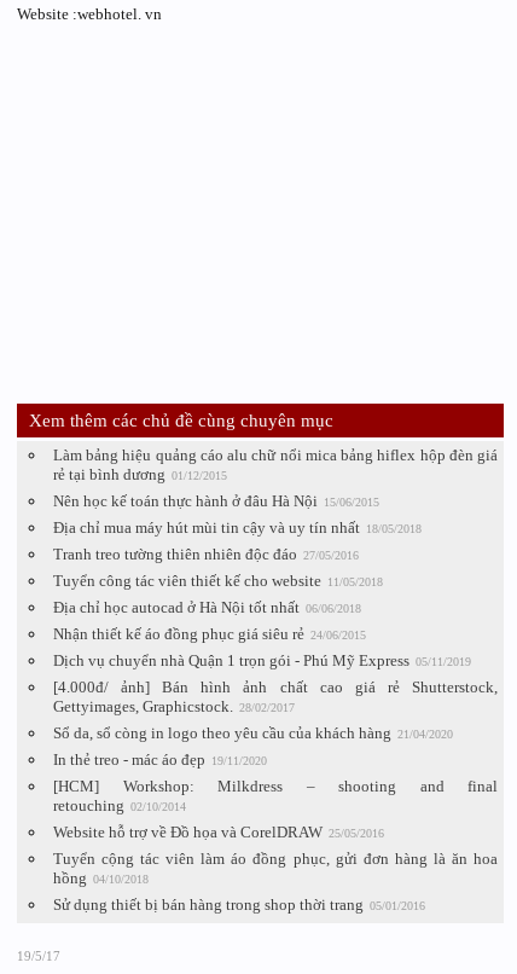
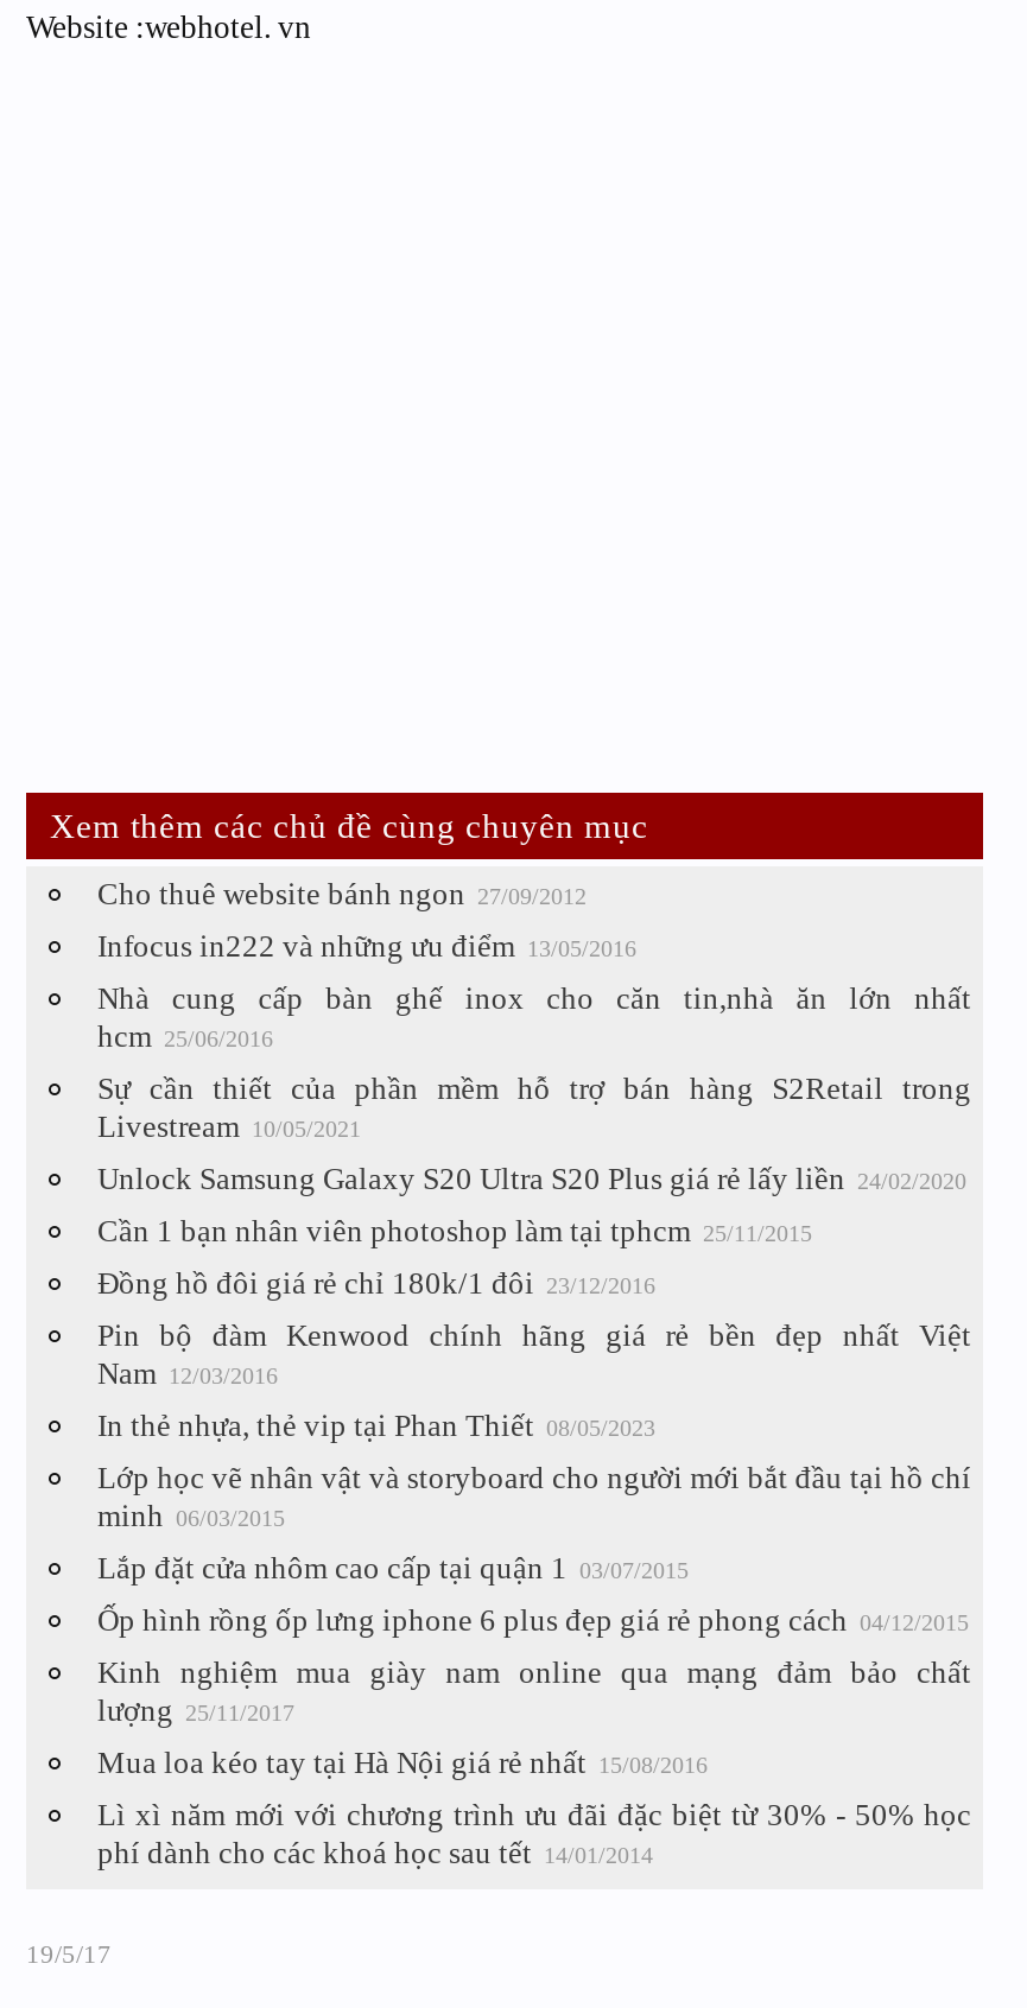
[53,446,498,483] Làm bảng hiệu quảng cáo alu chữ nổi mica bảng hiflex hộp đèn giá | rẻ tại bình dương 01/12/2015 -> [97,876,587,911] Cho thuê website bánh ngon 27/09/2012
[53,492,379,510] Nên học kế toán thực hành ở đâu Hà Nội 15/06/2015 -> [97,928,636,964] Infocus in222 và những ưu điểm 13/05/2016
[53,518,422,537] Địa chỉ mua máy hút mùi tin cậy và uy tín nhất 18/05/2018 -> [97,980,971,1054] Nhà cung cấp bàn ghế inox cho căn tin,nhà ăn lớn nhất | hcm 25/06/2016
[53,545,359,563] Tranh treo tường thiên nhiên độc đáo 27/05/2016 -> [97,1070,971,1144] Sự cần thiết của phần mềm hỗ trợ bán hàng S2Retail trong | Livestream 10/05/2021
[53,572,383,590] Tuyển công tác viên thiết kế cho website 11/05/2018 -> [97,1161,966,1196] Unlock Samsung Galaxy S20 Ultra S20 Plus giá rẻ lấy liền 24/02/2020
[53,598,361,616] Địa chỉ học autocad ở Hà Nội tốt nhất 06/06/2018 -> [97,1213,812,1248] Cần 1 bạn nhân viên photoshop làm tại tphcm 25/11/2015
[53,625,366,643] Nhận thiết kế áo đồng phục giá siêu rẻ 24/06/2015 -> [97,1265,655,1301] Đồng hồ đôi giá rẻ chỉ 180k/1 đôi 23/12/2016
[53,651,471,669] Dịch vụ chuyển nhà Quận 1 trọn gói - Phú Mỹ Express 05/11/2019 -> [97,1317,971,1391] Pin bộ đàm Kenwood chính hãng giá rẻ bền đẹp nhất Việt | Nam 12/03/2016
[53,678,498,715] [4.000đ/ ảnh] Bán hình ảnh chất cao giá rẻ Shutterstock, | Gettyimages, Graphicstock. 28/02/2017 -> [97,1407,655,1443] In thẻ nhựa, thẻ vip tại Phan Thiết 08/05/2023
[53,724,453,742] Sổ da, sổ còng in logo theo yêu cầu của khách hàng 21/04/2020 -> [97,1460,971,1533] Lớp học vẽ nhân vật và storyboard cho người mới bắt đầu tại hồ chí | minh 06/03/2015
[53,750,267,769] In thẻ treo - mác áo đẹp 19/11/2020 -> [97,1550,689,1586] Lắp đặt cửa nhôm cao cấp tại quận 1 03/07/2015
[53,777,498,814] [HCM] Workshop: Milkdress – shooting and final | retouching 02/10/2014 -> [97,1602,969,1638] Ốp hình rồng ốp lưng iphone 6 plus đẹp giá rẻ phong cách 04/12/2015
[53,823,384,841] Website hỗ trợ về Đồ họa và CorelDRAW 25/05/2016 -> [97,1654,971,1728] Kinh nghiệm mua giày nam online qua mạng đảm bảo chất | lượng 25/11/2017
[53,850,498,887] Tuyển cộng tác viên làm áo đồng phục, gửi đơn hàng là ăn hoa | hồng 04/10/2018 -> [97,1745,708,1780] Mua loa kéo tay tại Hà Nội giá rẻ nhất 15/08/2016
[53,895,425,914] Sử dụng thiết bị bán hàng trong shop thời trang 05/01/2016 -> [97,1797,971,1870] Lì xì năm mới với chương trình ưu đãi đặc biệt từ 30% - 50% học | phí dành cho các khoá học sau tết 14/01/2014

